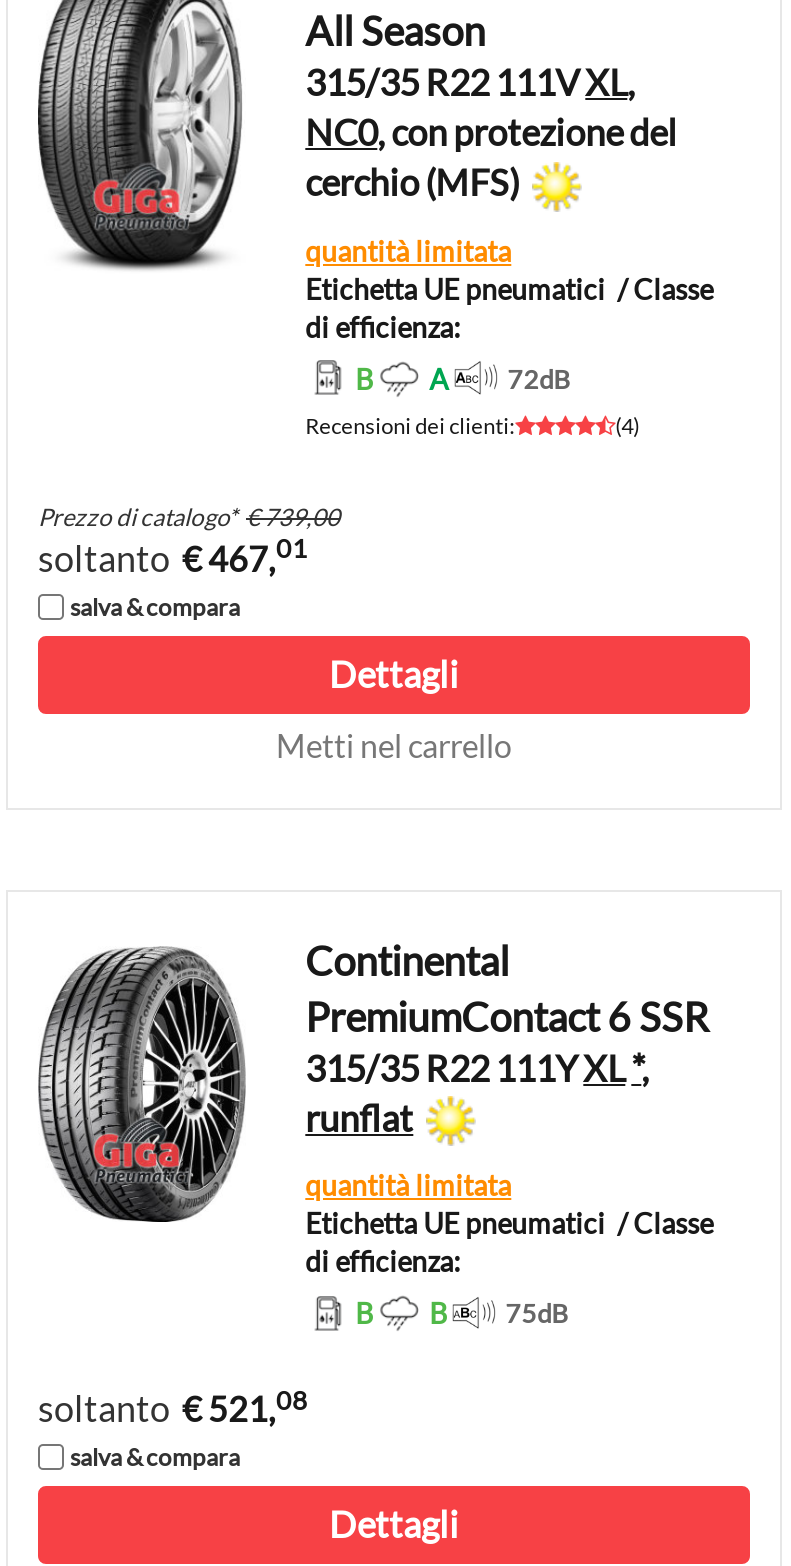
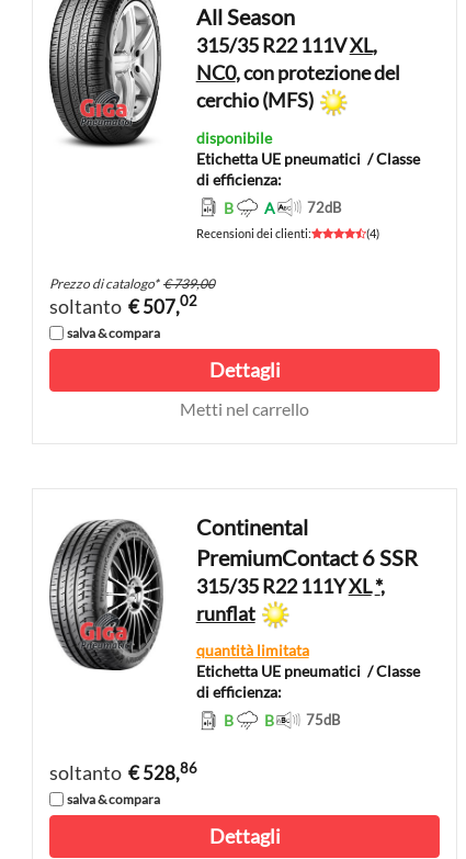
[305,233,511,267] quantità limitata -> [196,128,272,147] disponibile
[38,532,308,579] soltanto € 467,01 -> [49,292,197,318] soltanto € 507,02
[38,1384,308,1431] soltanto € 521,08 -> [49,759,197,785] soltanto € 528,86

